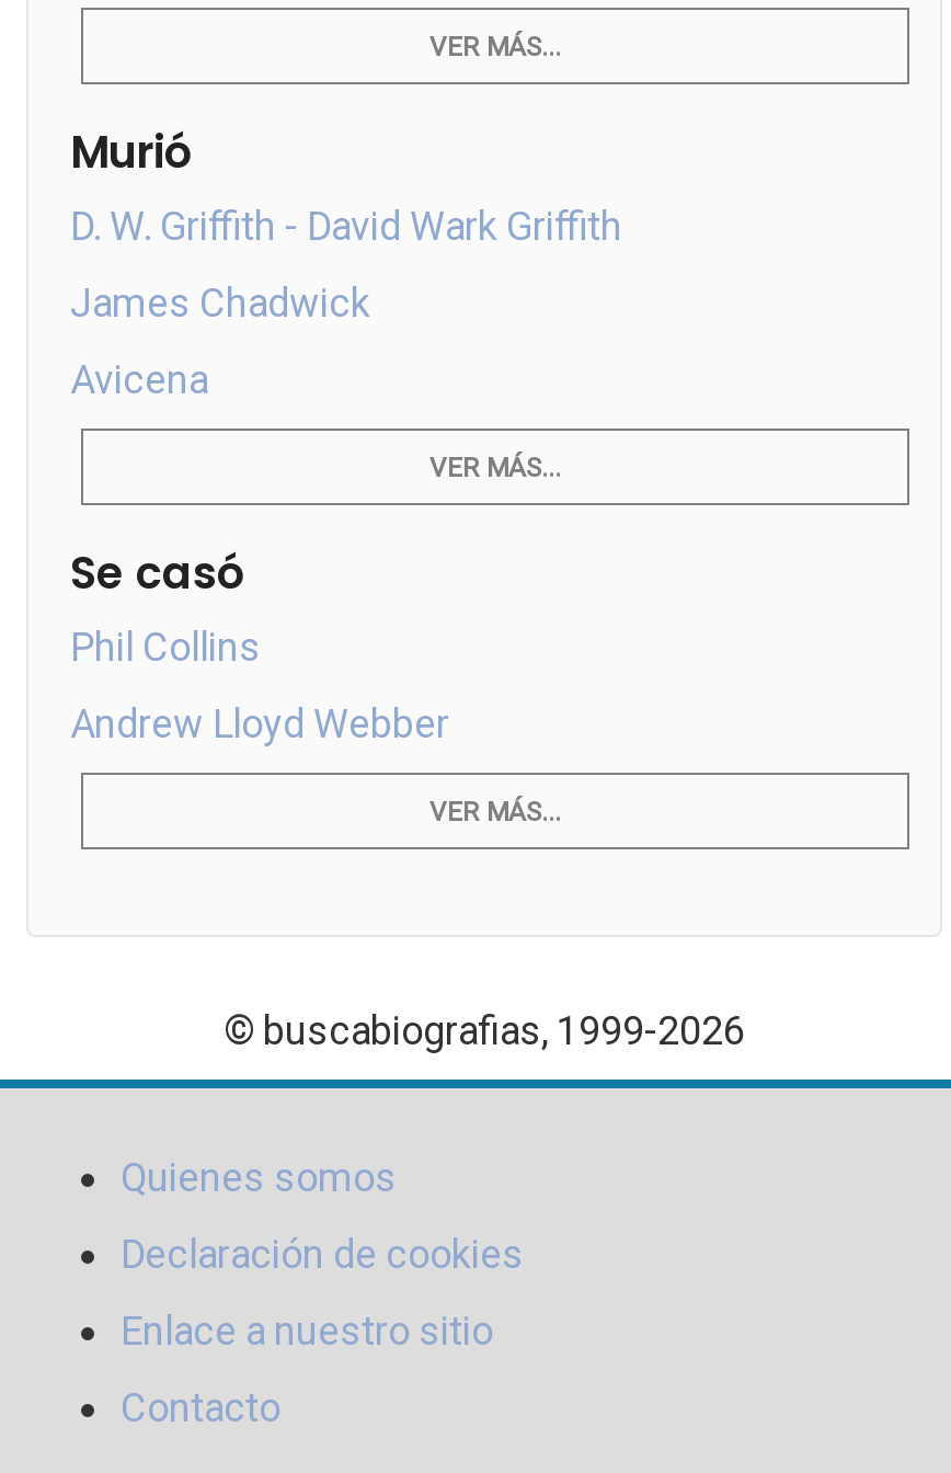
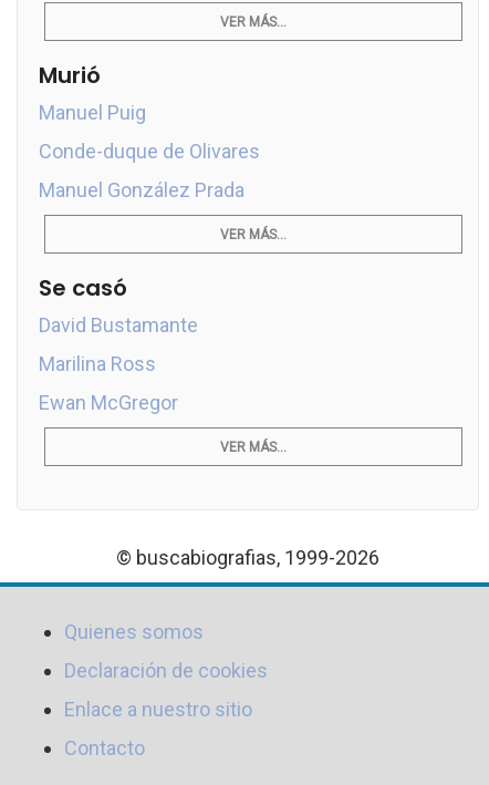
[70,203,622,249] D. W. Griffith - David Wark Griffith -> [39,101,146,124] Manuel Puig
[70,279,370,326] James Chadwick -> [39,140,260,163] Conde-duque de Olivares
[70,356,208,402] Avicena -> [39,178,245,202] Manuel González Prada
[70,624,449,746] Phil Collins | Andrew Lloyd Webber -> [39,313,198,414] David Bustamante | Marilina Ross | Ewan McGregor

